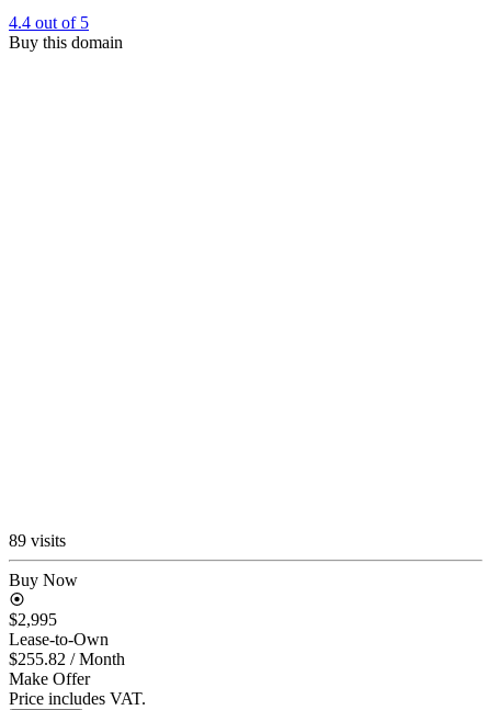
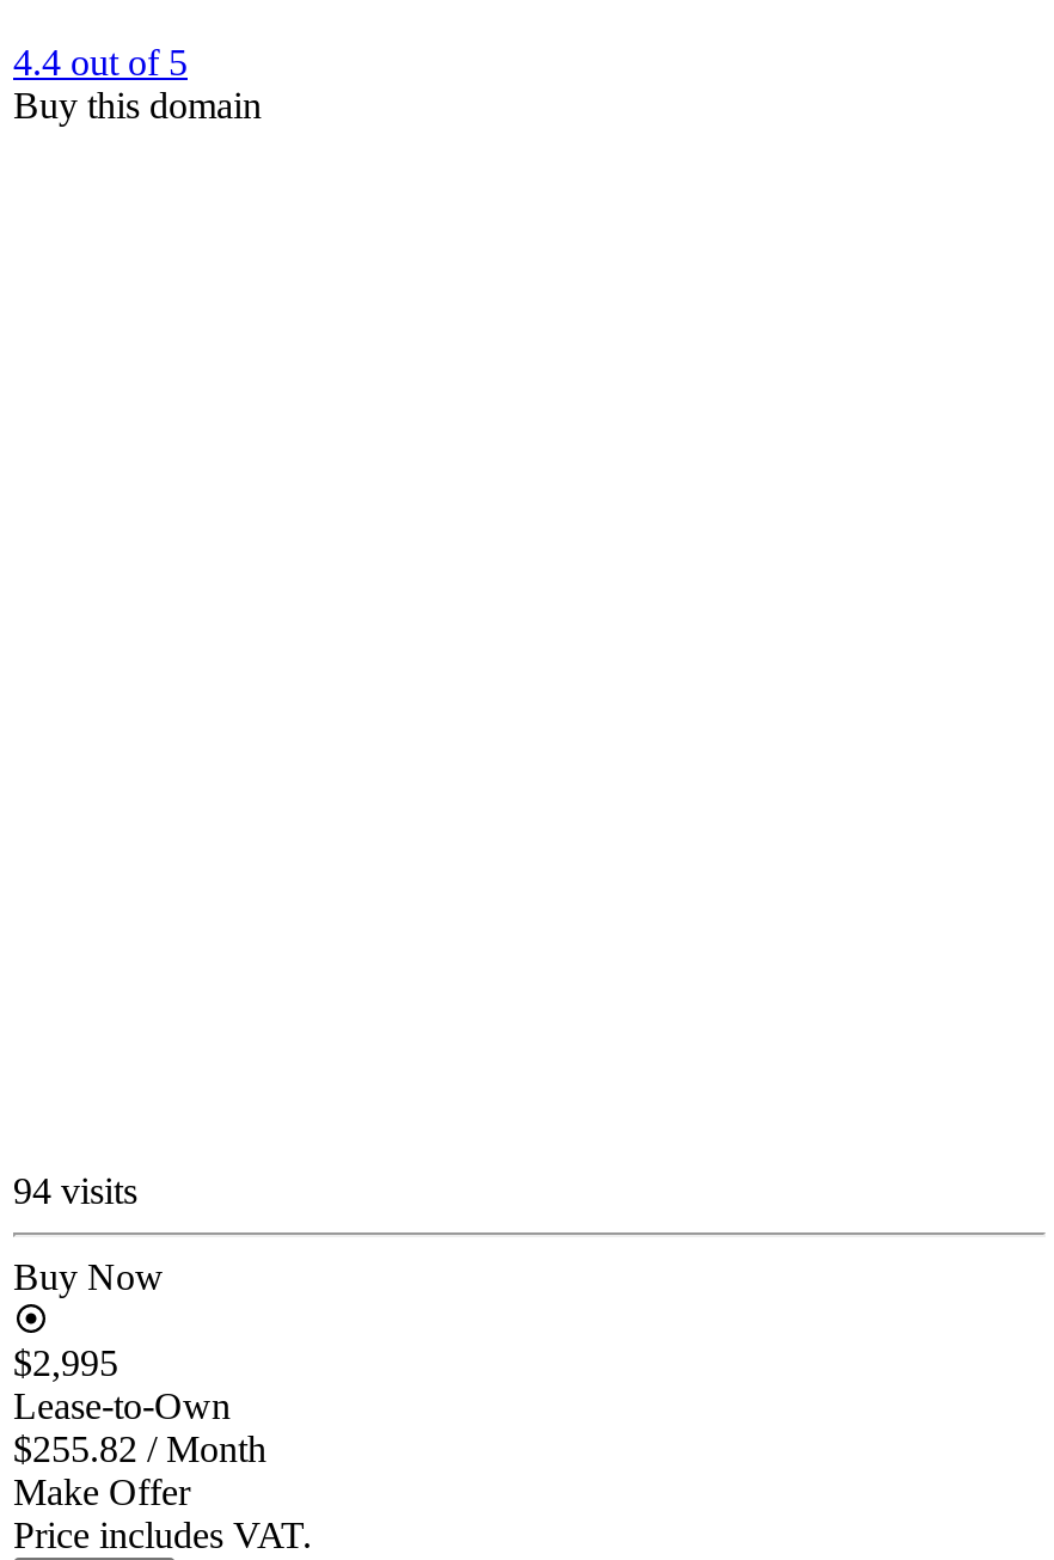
[9,531,66,549] 89 visits -> [13,1169,137,1210] 94 visits

